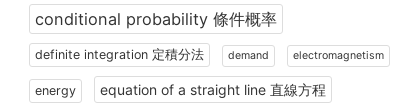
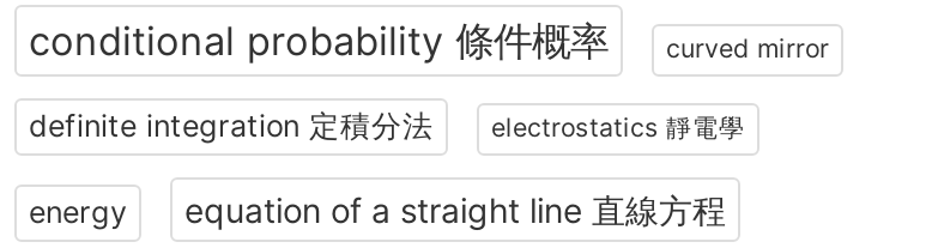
none -> [666,34,829,65] curved mirror
[228,49,384,62] demand | electromagnetism -> [491,113,745,144] electrostatics 靜電學

